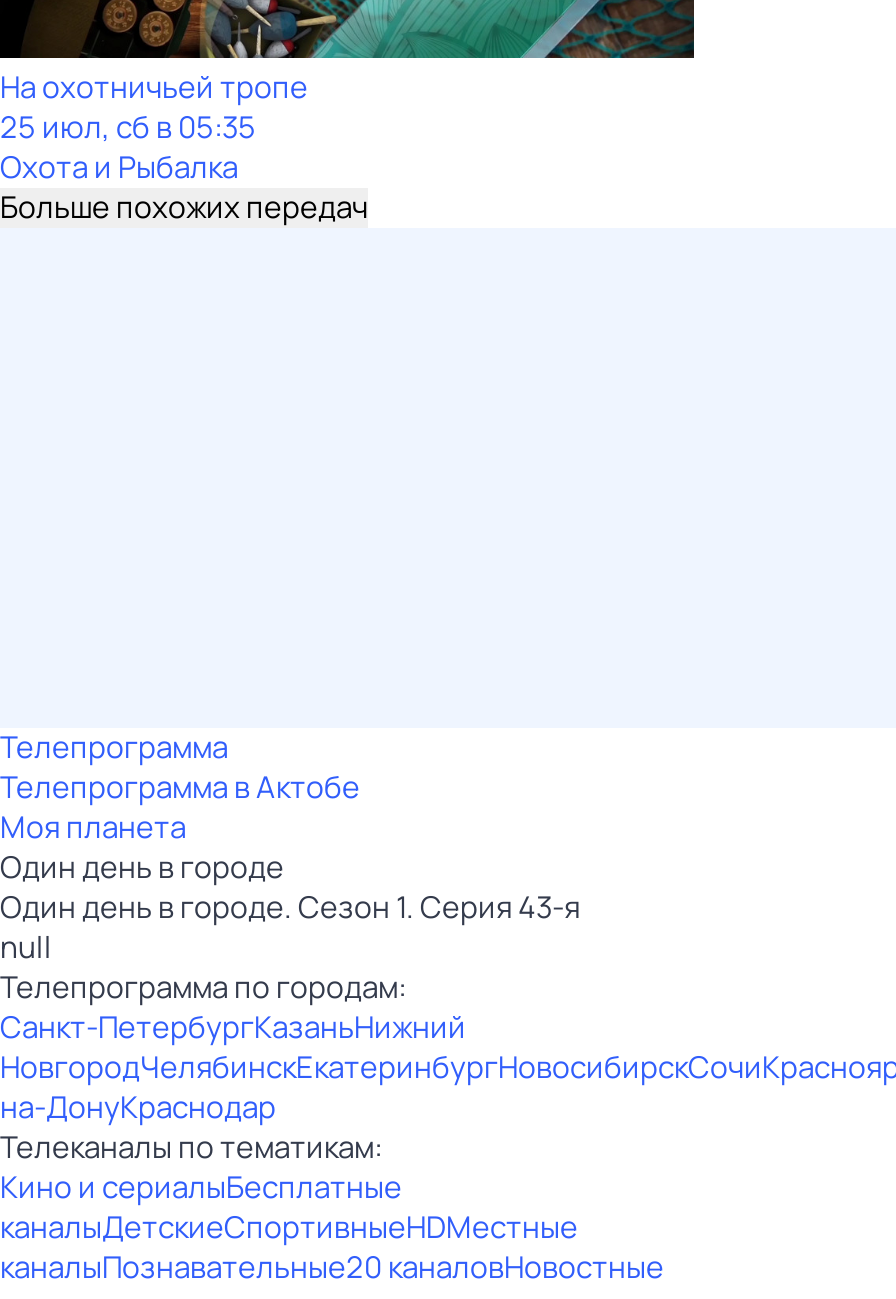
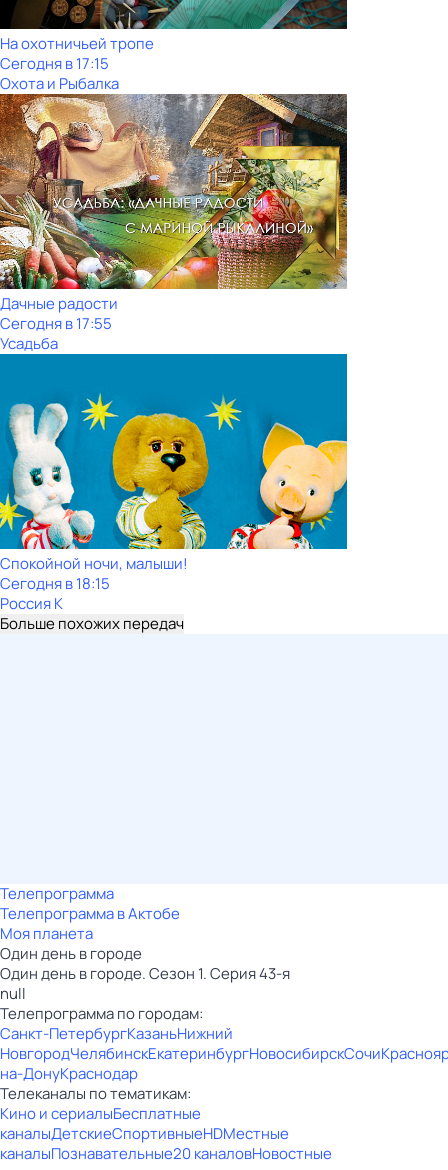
[0,106,256,148] 25 июл, сб в 05:35 -> [0,53,109,74] Сегодня в 17:15
none -> [0,93,348,354] [image] | Дачные радости | Сегодня в 17:55 | Усадьба
none -> [0,353,348,614] [image] | Спокойной ночи, малыши! | Сегодня в 18:15 | Россия К

